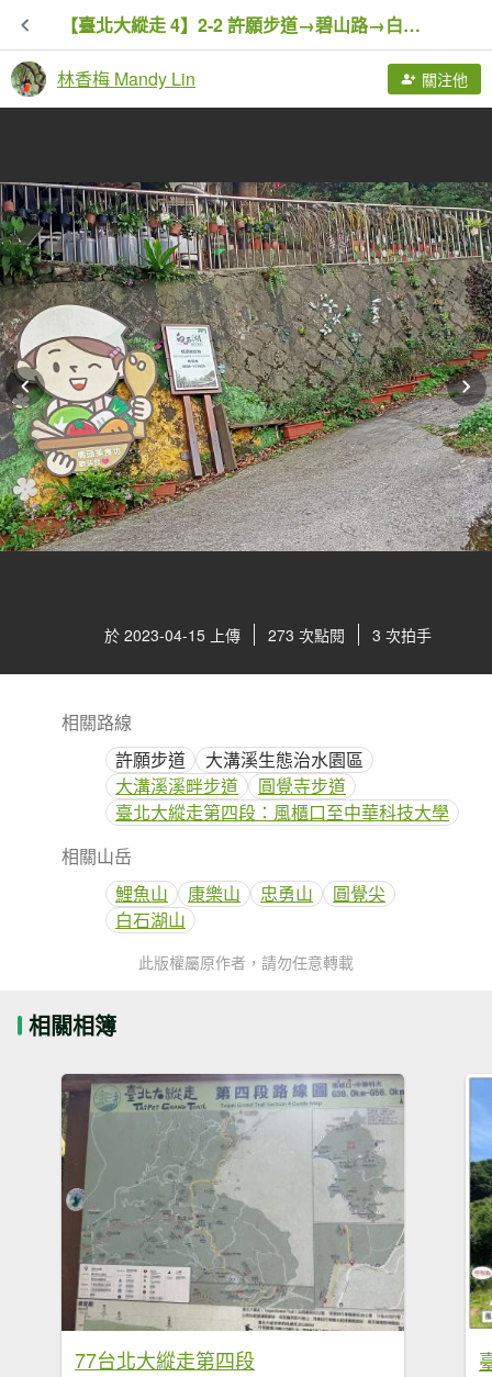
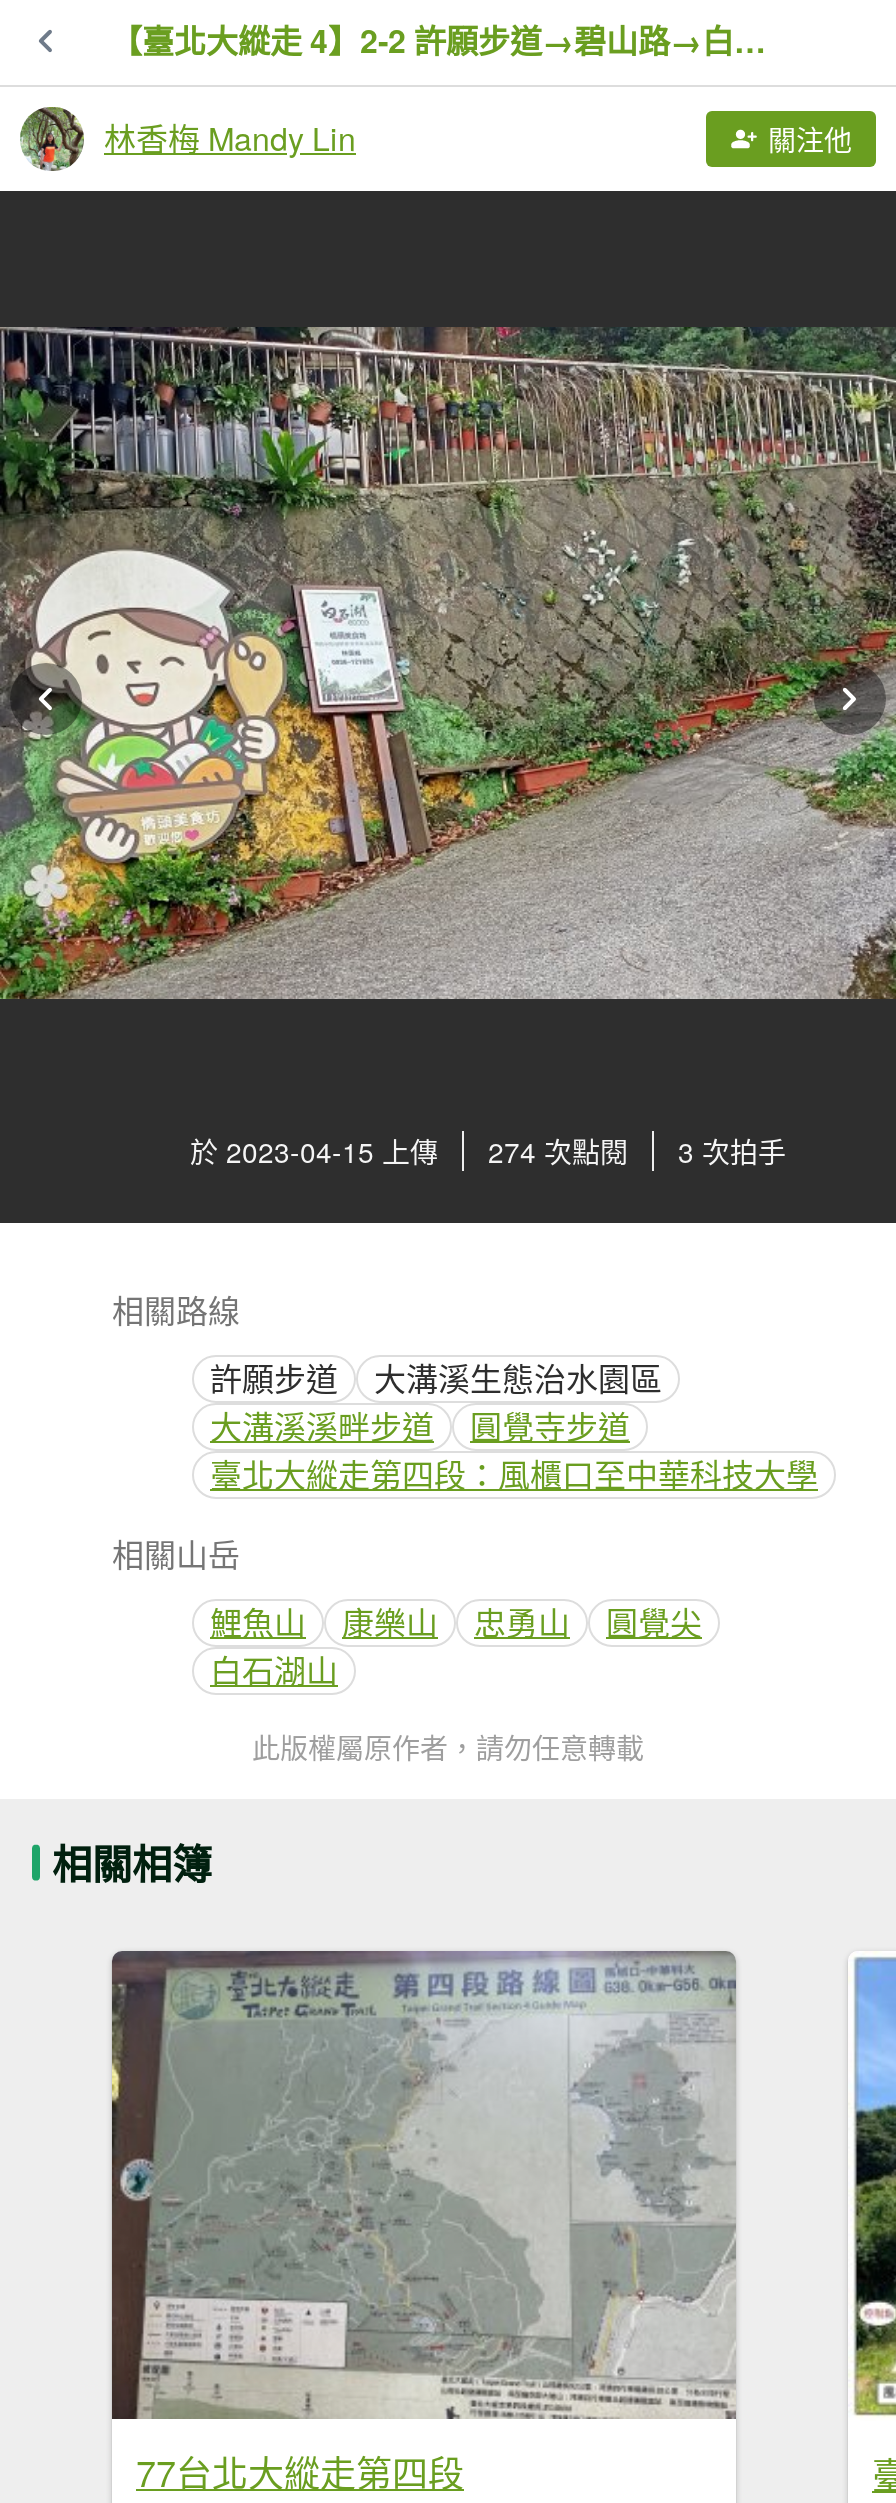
[104,624,432,646] 於 2023-04-15 上傳 273 次點閱 3 次拍手 -> [190,1132,786,1172] 於 2023-04-15 上傳 274 次點閱 3 次拍手

